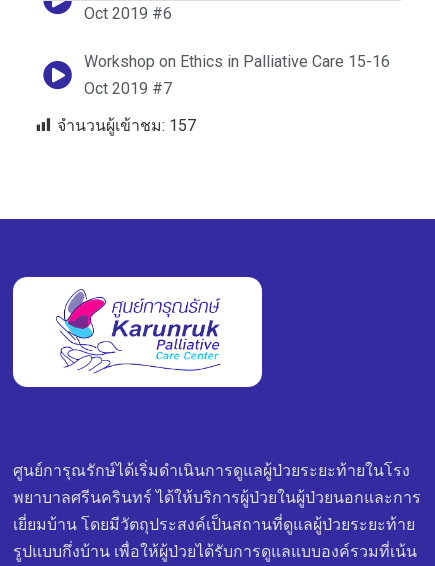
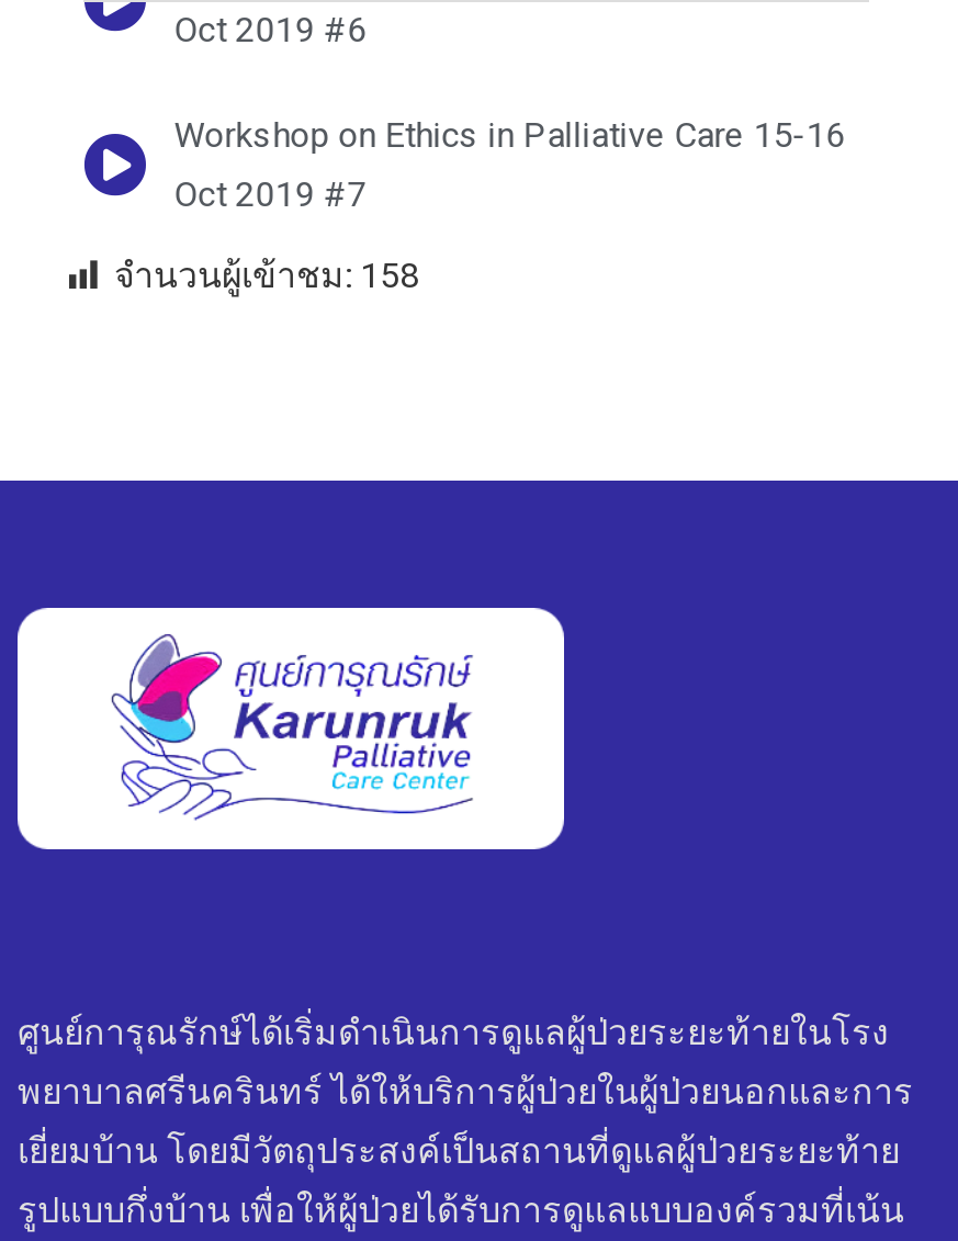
[57,116,196,135] จำนวนผู้เข้าชม: 157 -> [114,255,419,296] จำนวนผู้เข้าชม: 158

